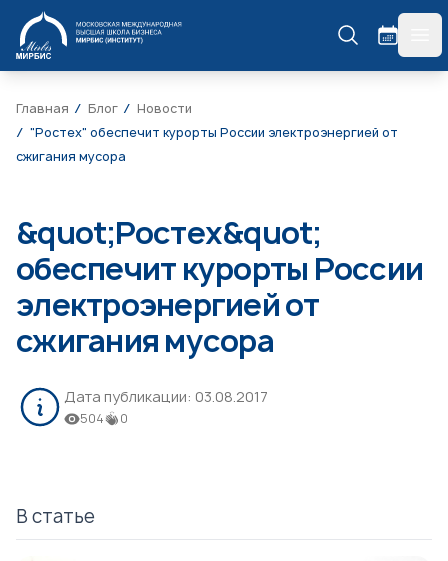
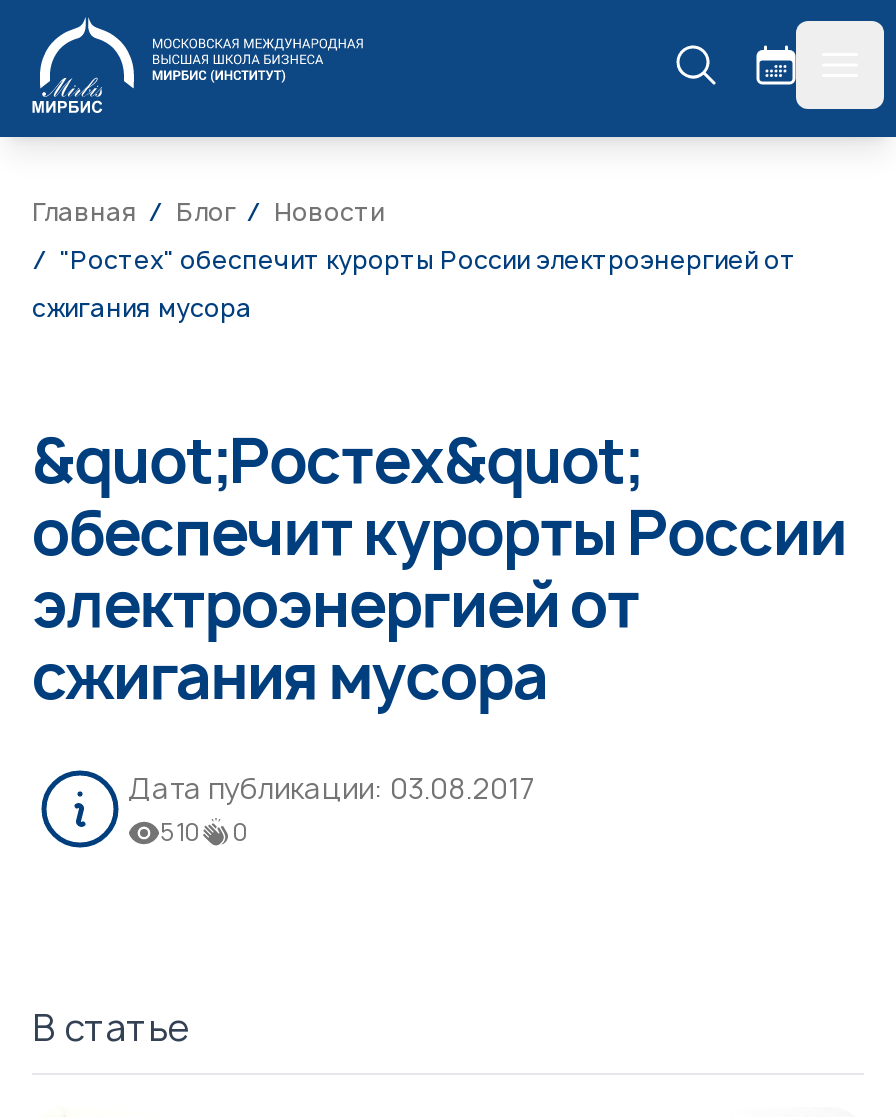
[80,410,128,427] 504 0 -> [160,815,248,849] 510 0

